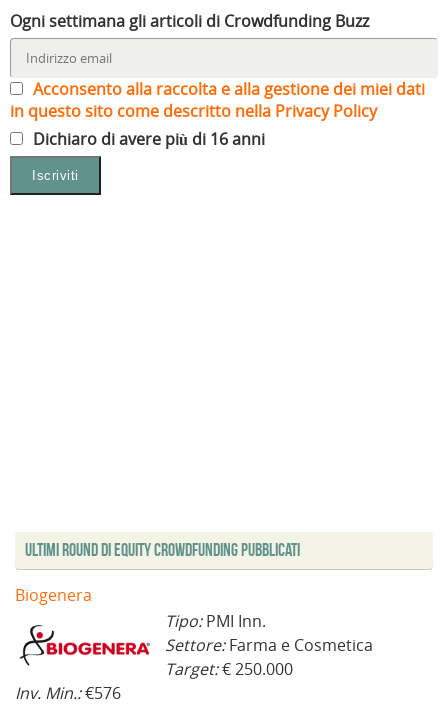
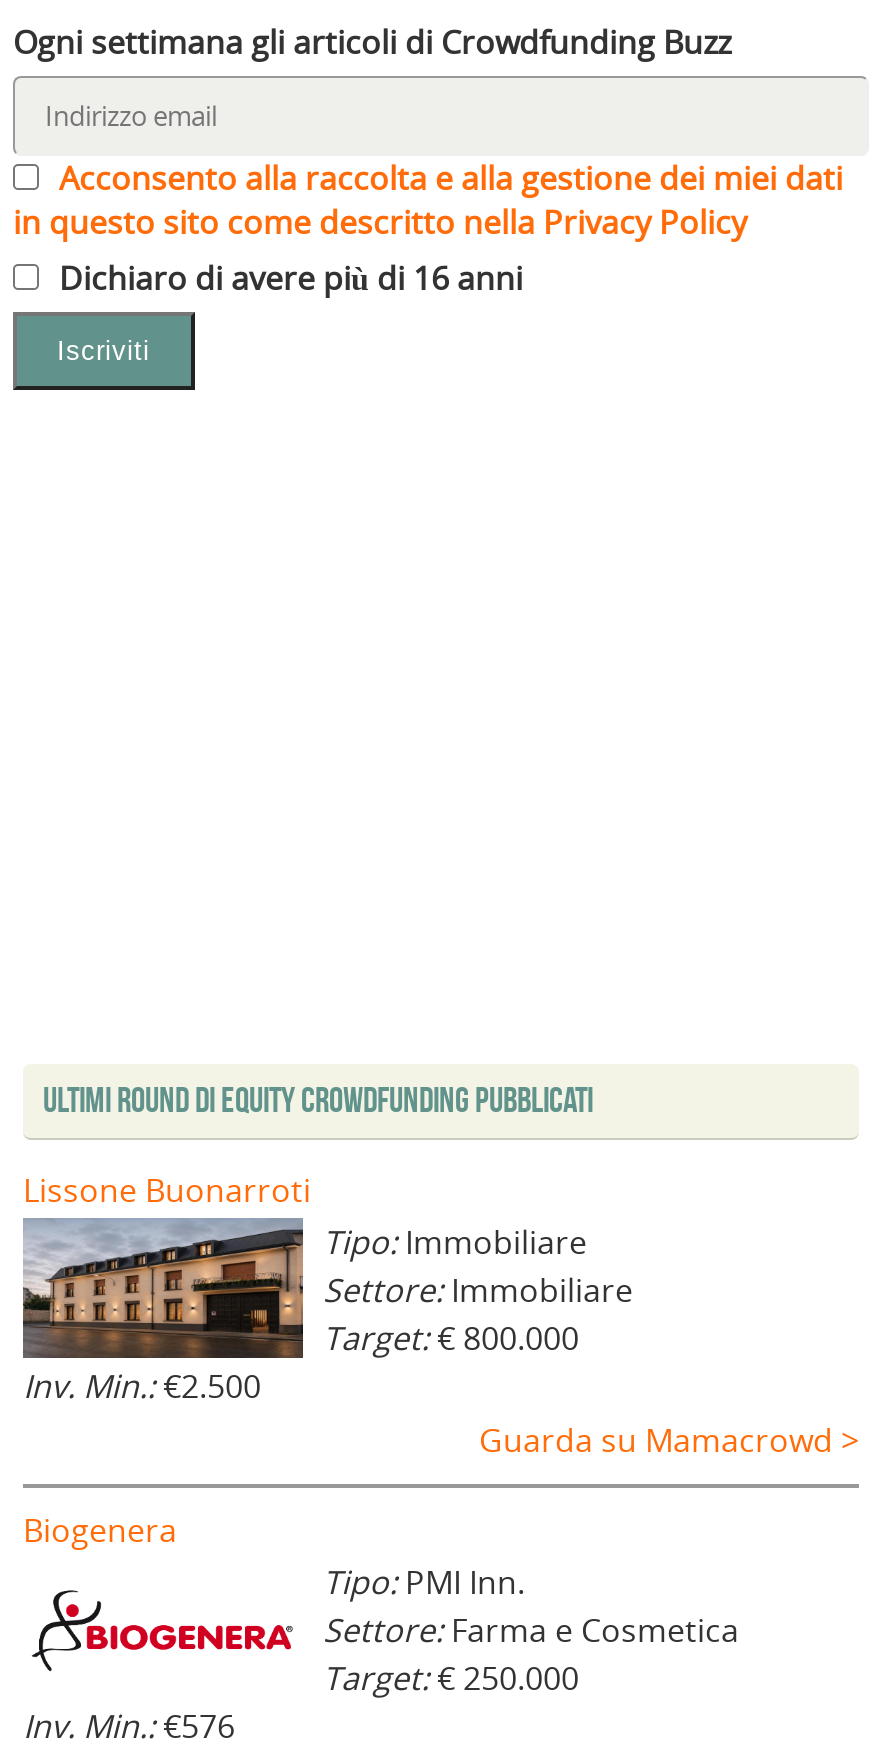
none -> [21,1169,859,1463] [image] | Lissone Buonarroti | Tipo: Immobiliare | Settore: Immobiliare | Target:€ 800.000 | Inv. Min.:€2.500 | Guarda su Mamacrowd >

